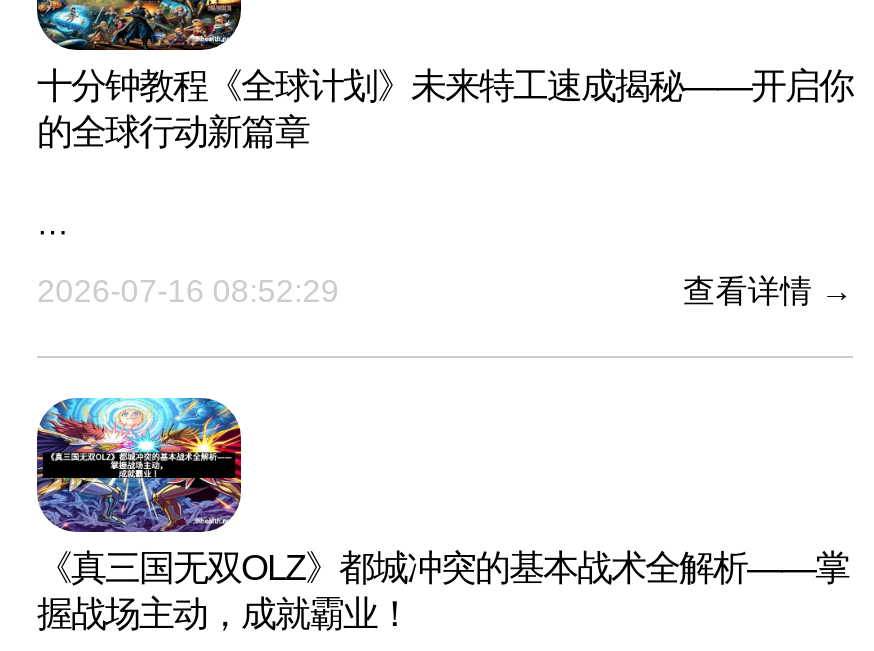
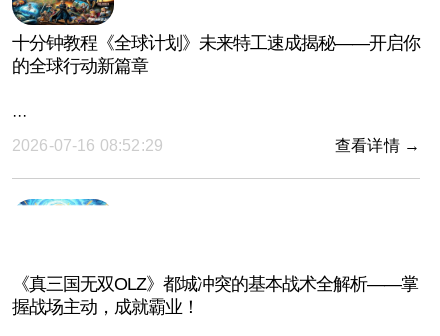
[35,408,243,534] [image] -> none

